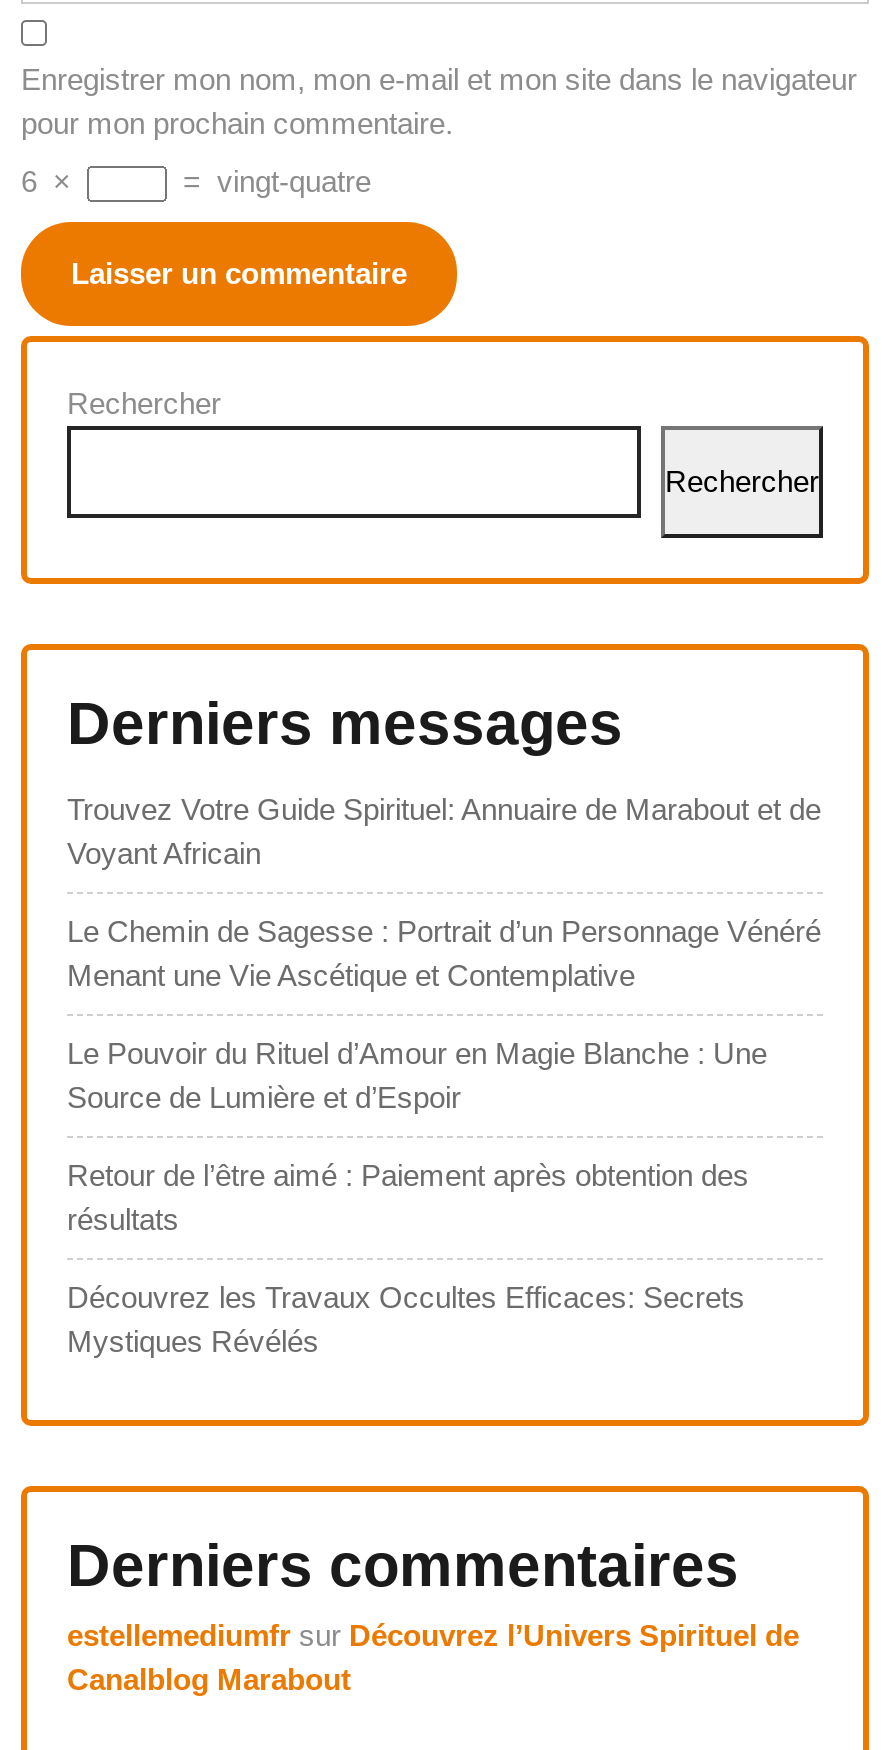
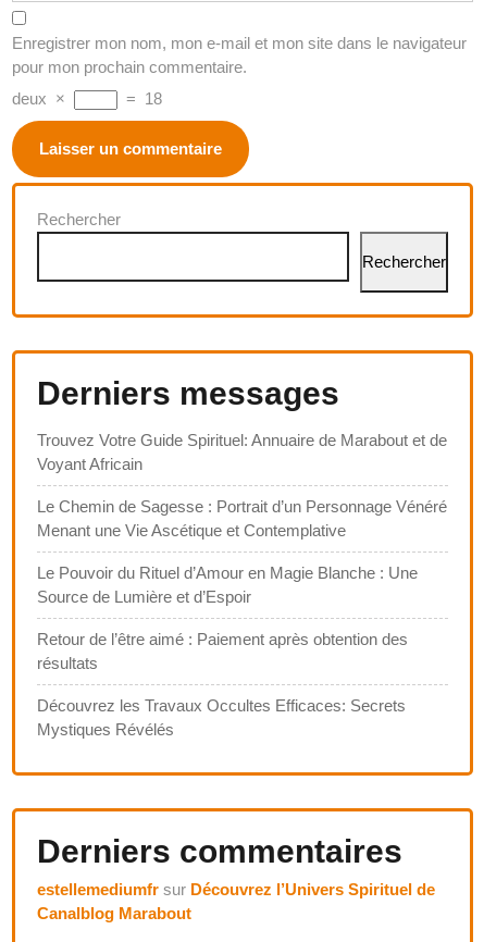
[21,164,371,198] 6 × | = vingt-quatre -> [12,89,162,108] deux × | = 18

